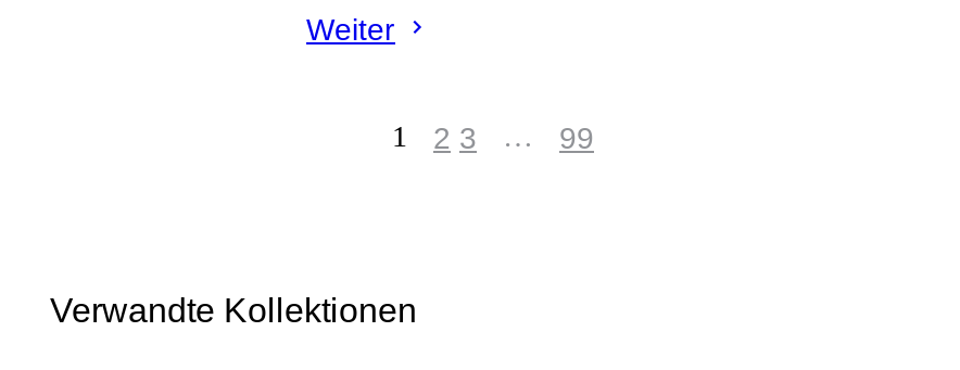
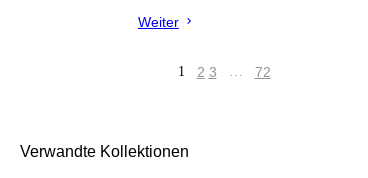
[559,121,594,155] 99 -> [254,64,270,80] 72

